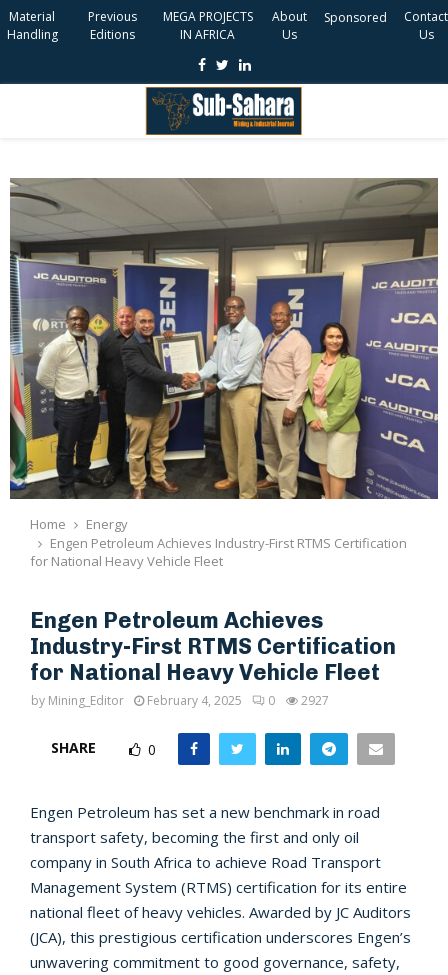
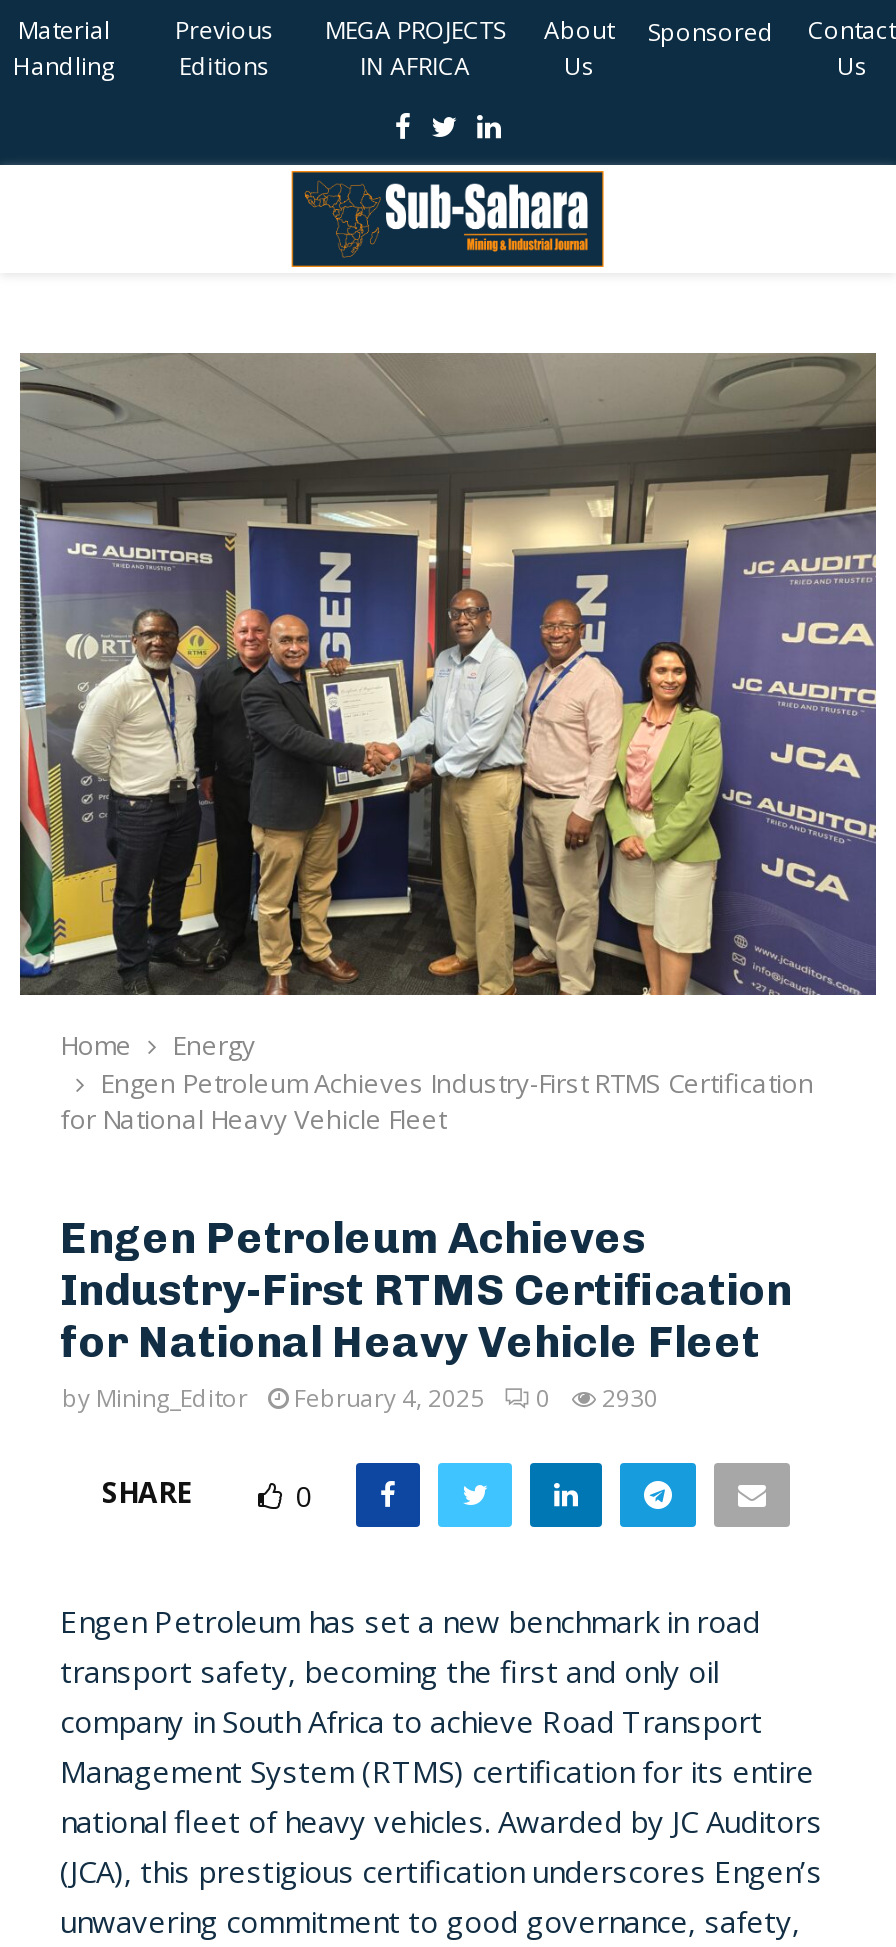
[31,692,329,709] by Mining_Editor February 4, 2025 0 2927 -> [62,1381,658,1415] by Mining_Editor February 4, 2025 0 2930

